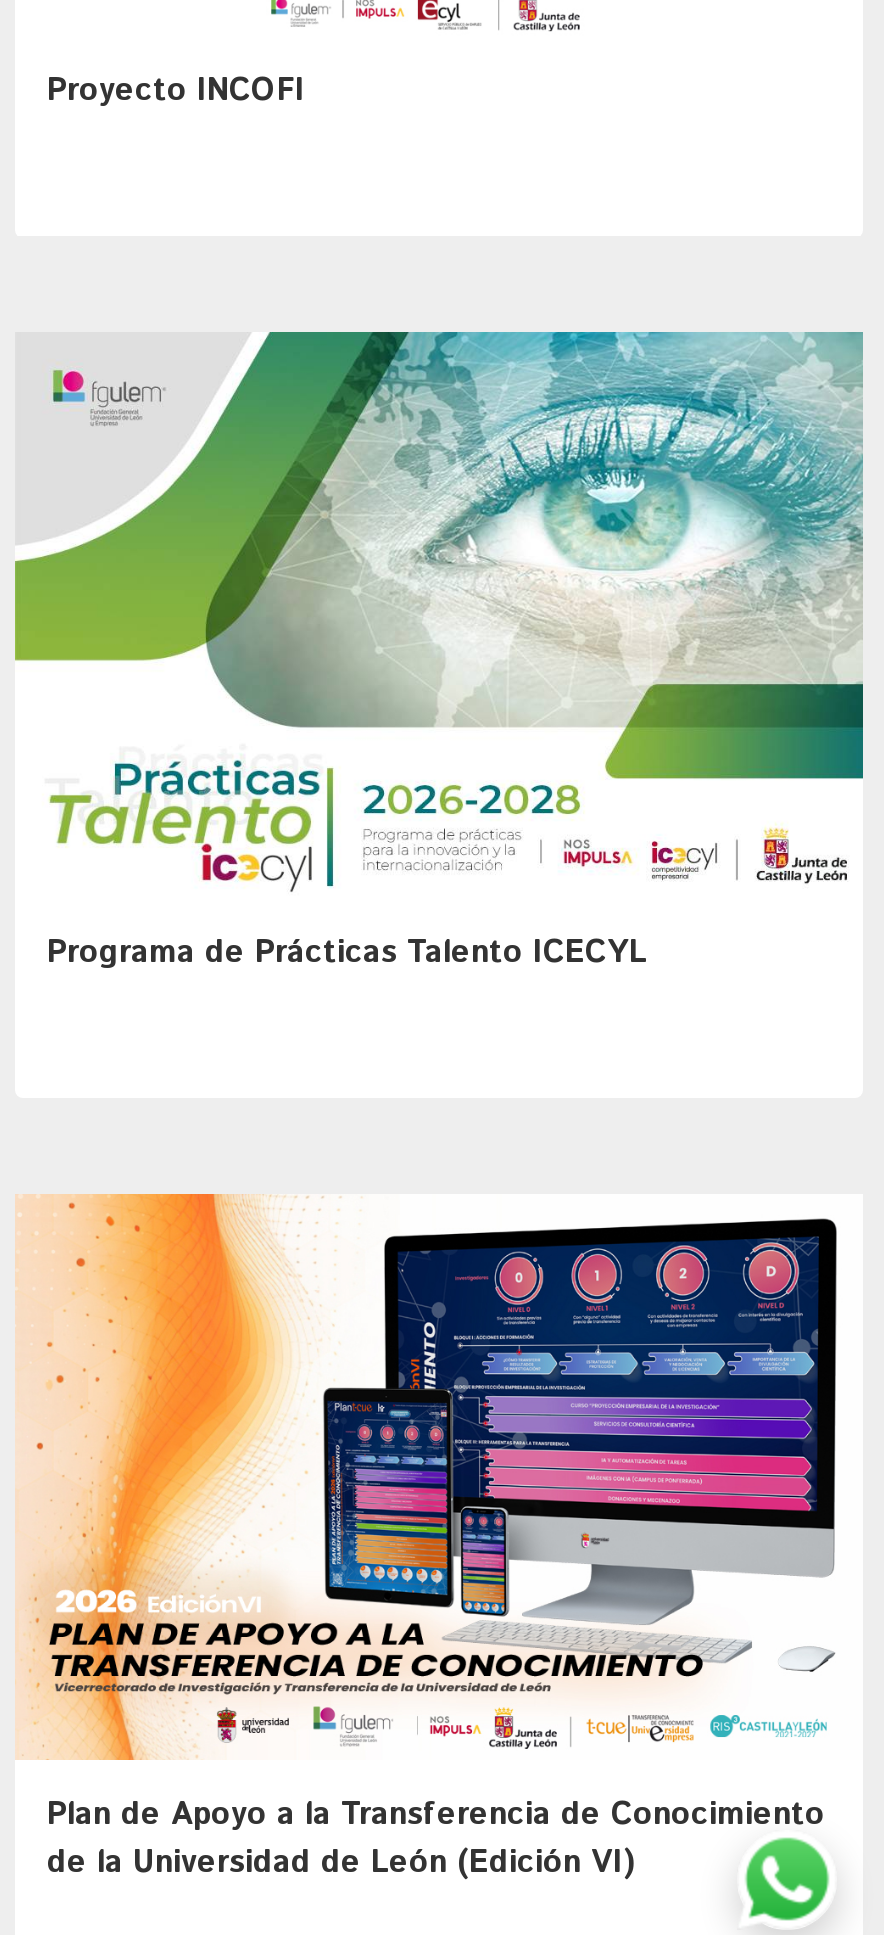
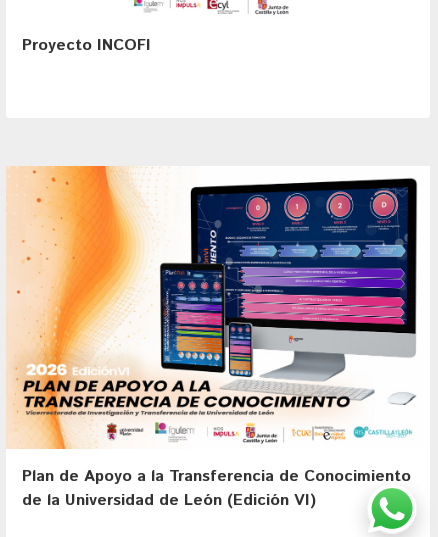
[13,330,865,976] [image] | Programa de Prácticas Talento ICECYL -> none

